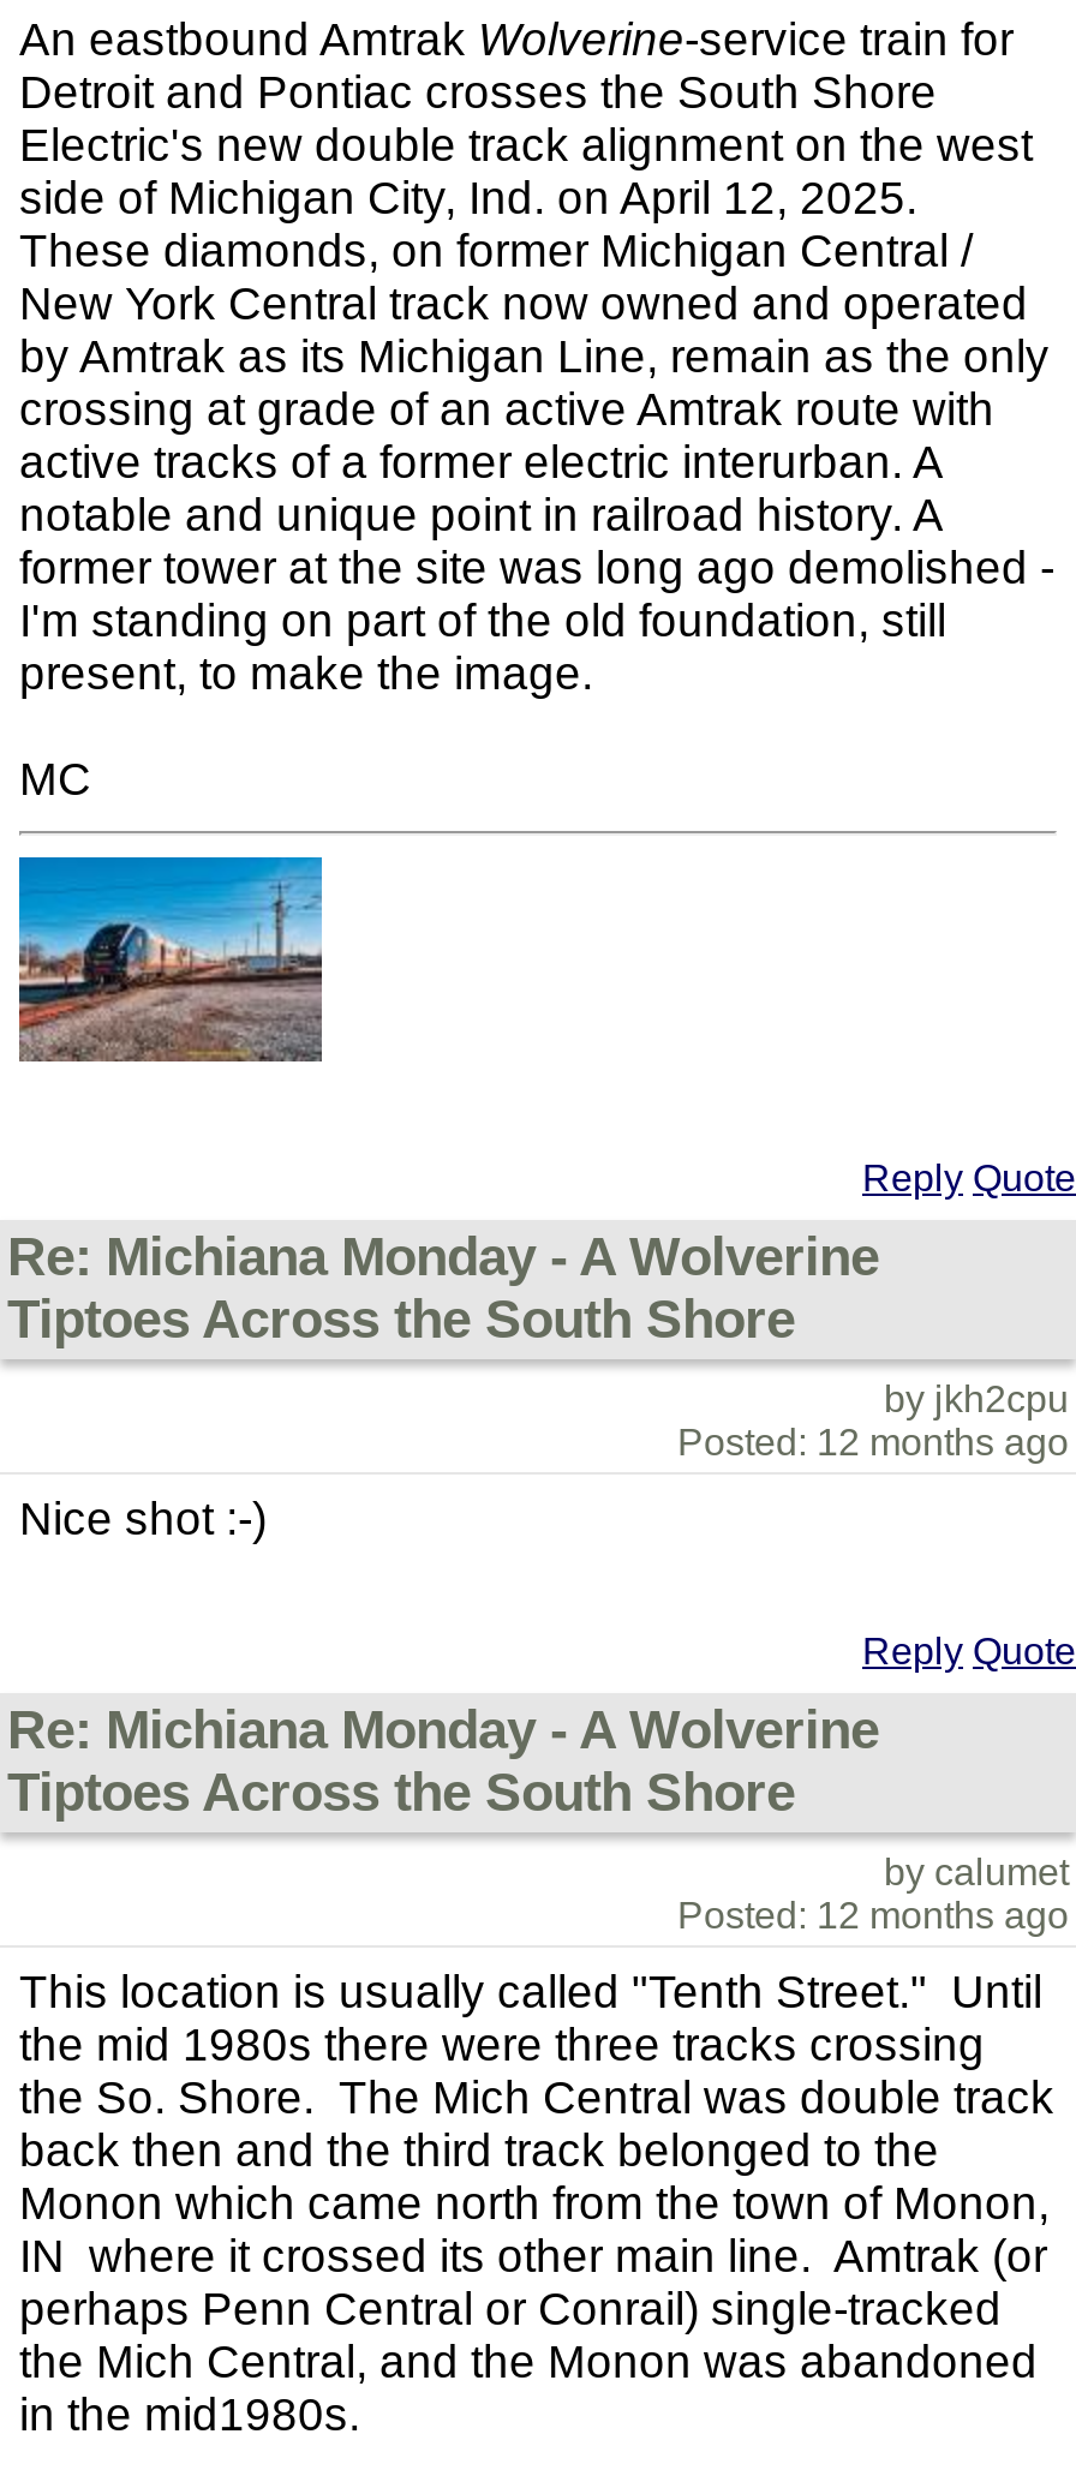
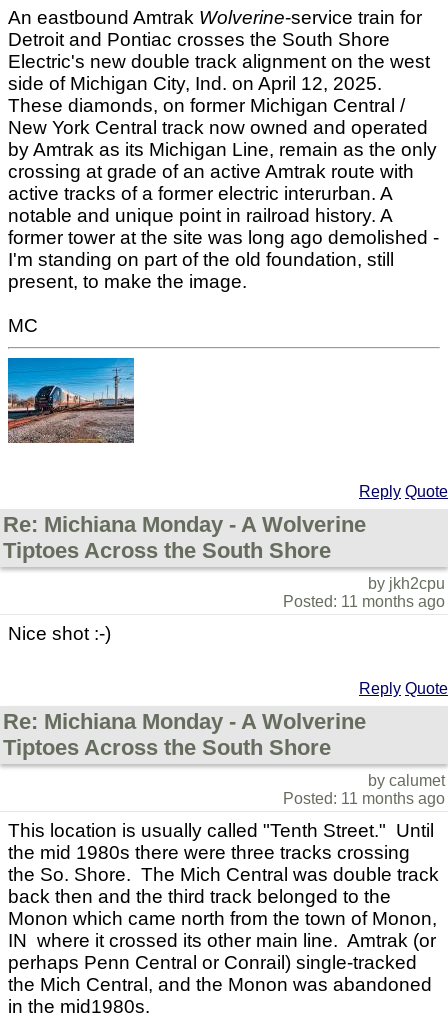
[677,1422,1069,1463] Posted: 12 months ago -> [283,593,445,610] Posted: 11 months ago
[677,1895,1069,1936] Posted: 12 months ago -> [283,790,445,807] Posted: 11 months ago

